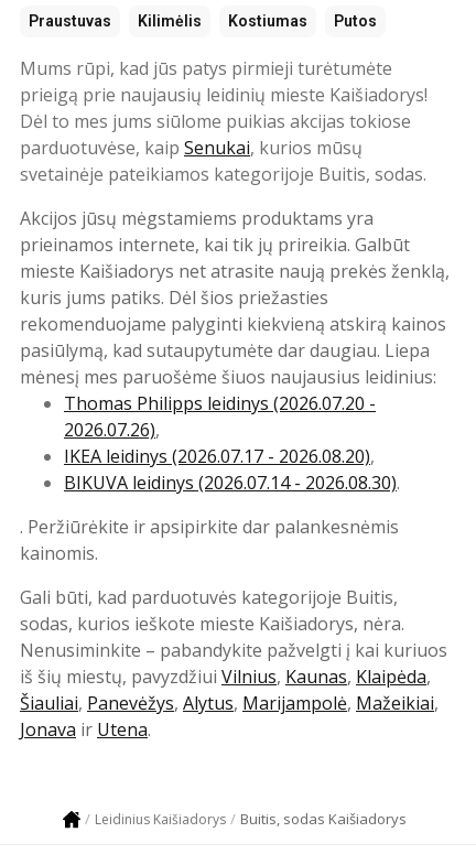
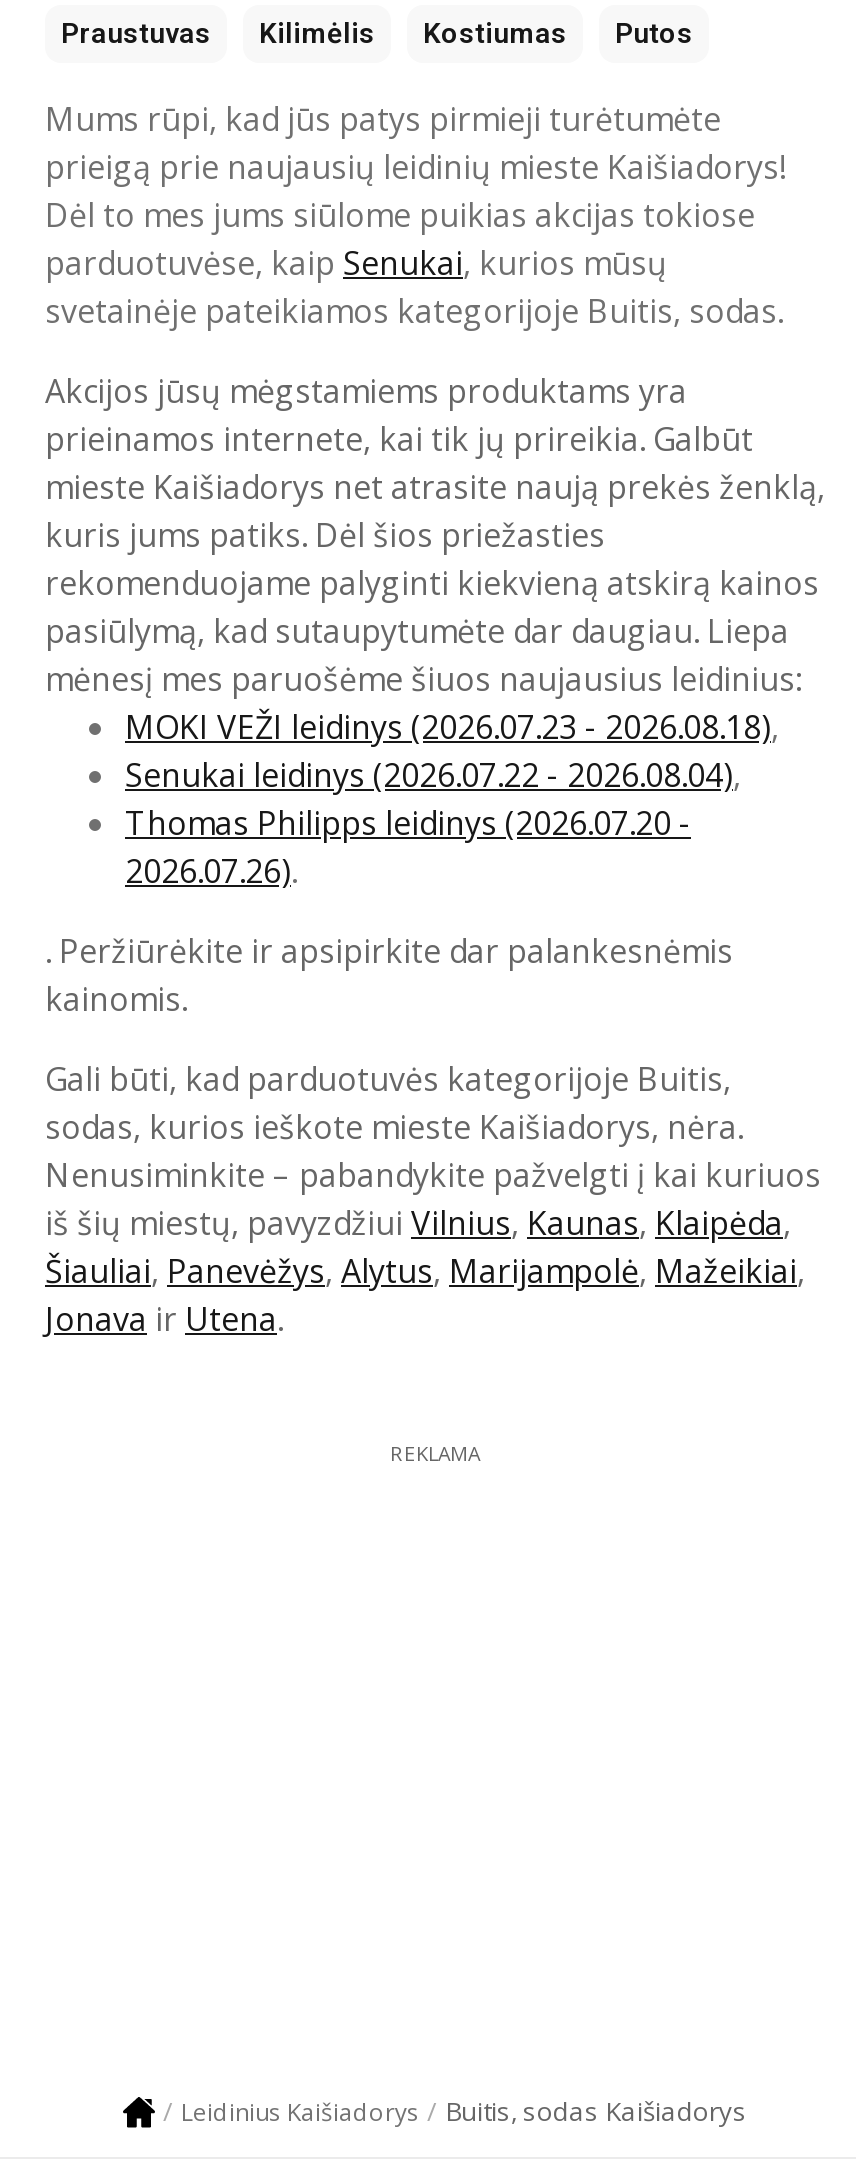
none -> [125,704,779,796] MOKI VEŽI leidinys (2026.07.23 - 2026.08.18), | Senukai leidinys (2026.07.22 - 2026.08.04),
[64,417,400,494] 2026.07.26), | IKEA leidinys (2026.07.17 - 2026.08.20), | BIKUVA leidinys (2026.07.14 - 2026.08.30). -> [125,848,297,892] 2026.07.26).
none -> [390,1438,480,1466] REKLAMA

